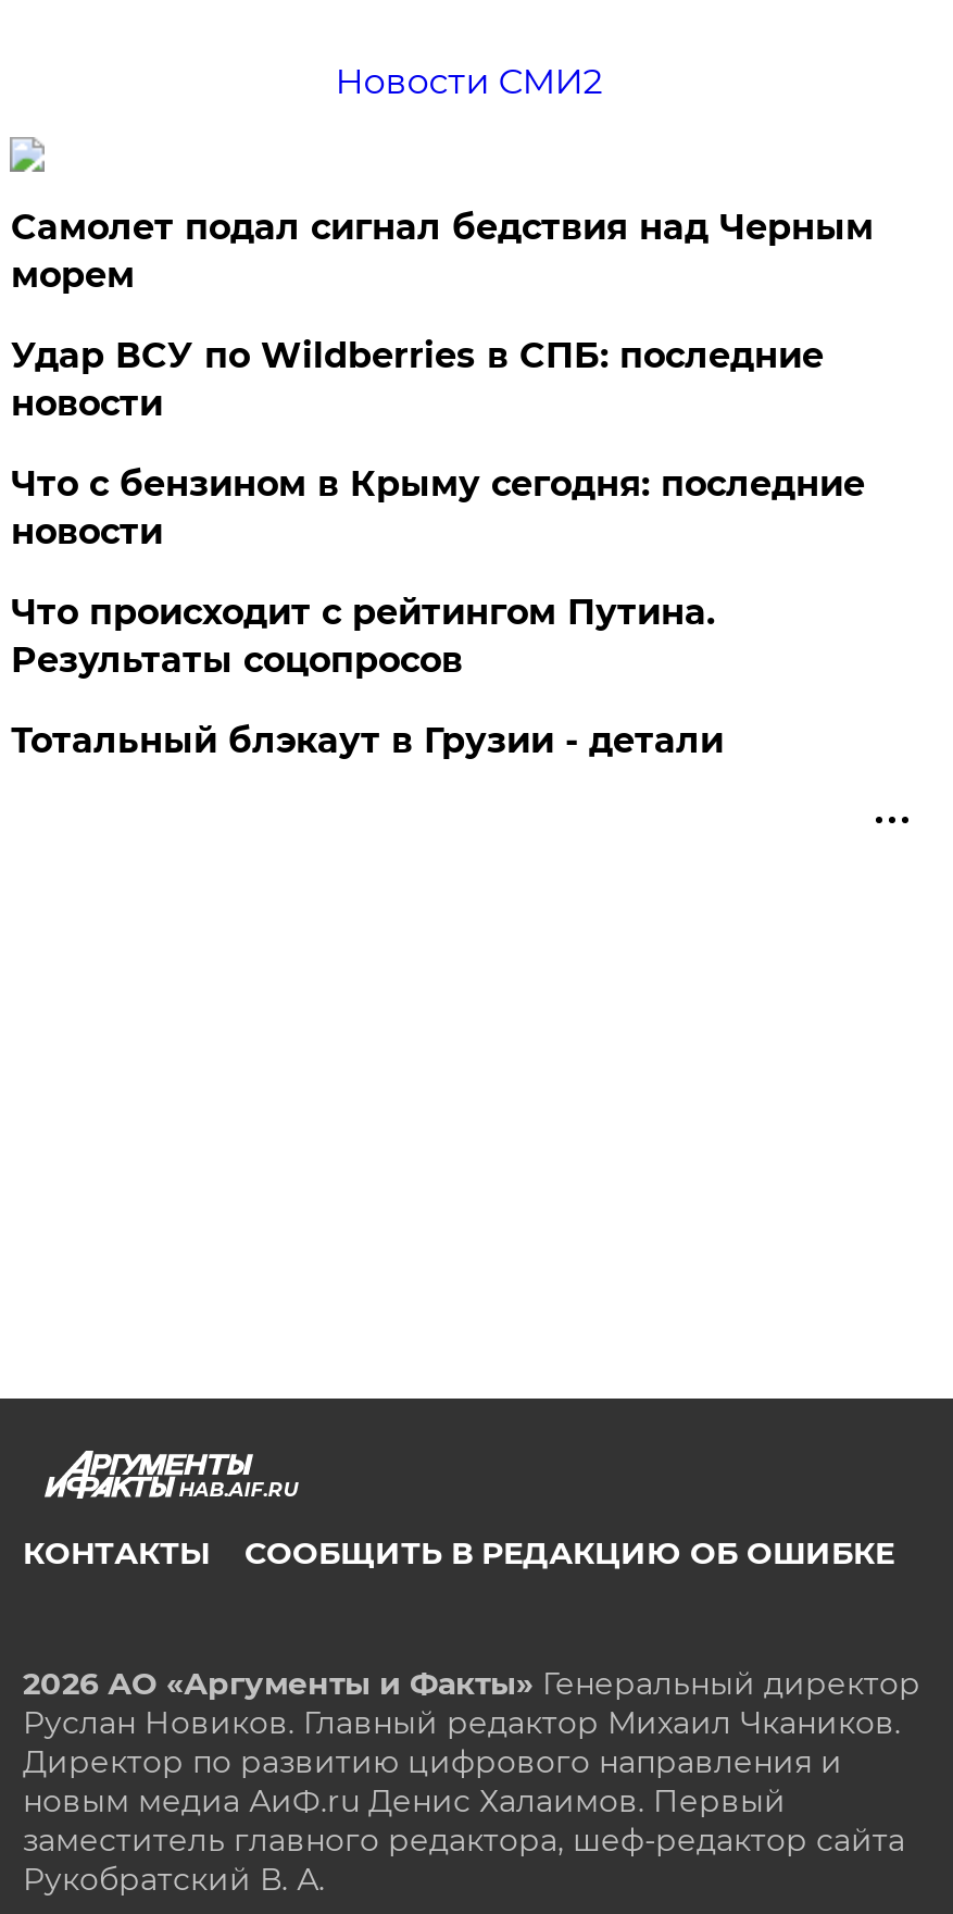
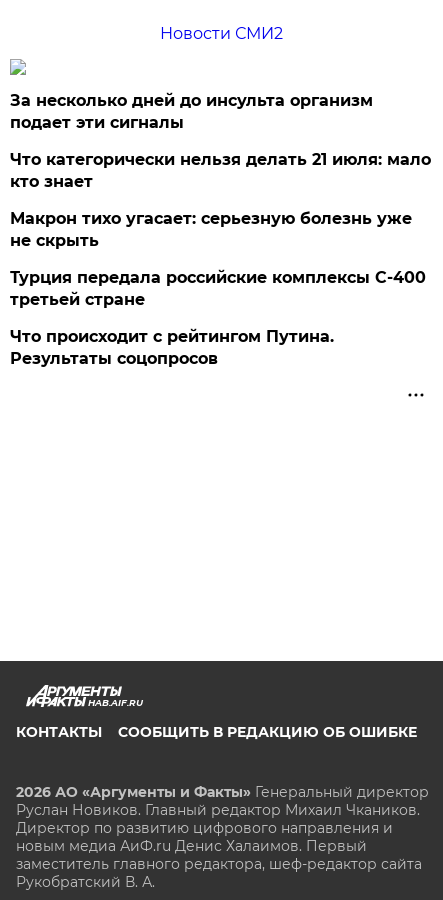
[11,206,873,552] Самолет подал сигнал бедствия над Черным | морем | Удар ВСУ по Wildberries в СПБ: последние | новости | Что с бензином в Крыму сегодня: последние | новости -> [10,91,431,309] За несколько дней до инсульта организм | подает эти сигналы | Что категорически нельзя делать 21 июля: мало | кто знает | Макрон тихо угасает: серьезную болезнь уже | не скрыть | Турция передала российские комплексы С-400 | третьей стране
moved [11,591,715,680] -> [10,327,334,368]: Что происходит с рейтингом Путина. | Результаты соцопросов
[11,719,723,761] Тотальный блэкаут в Грузии - детали -> none

